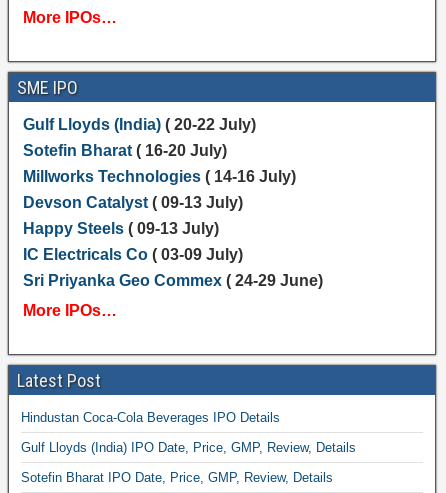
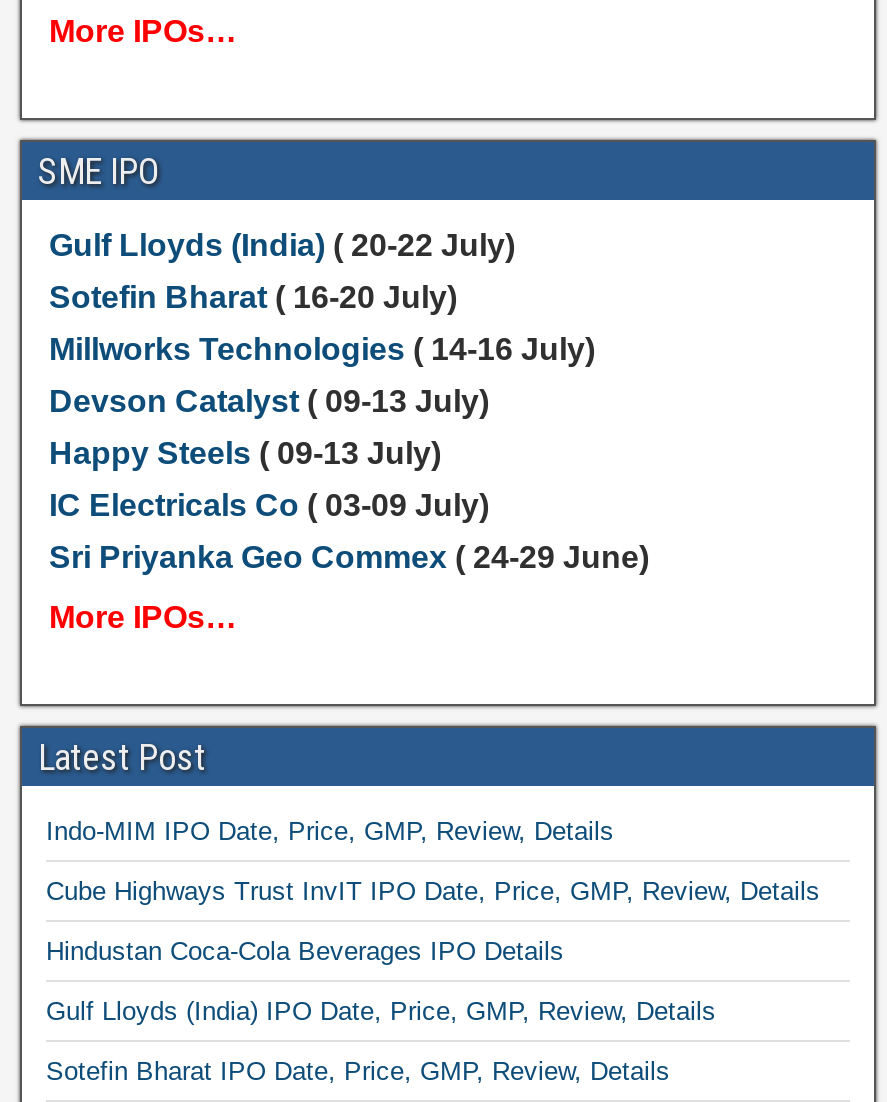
none -> [46,816,820,906] Indo-MIM IPO Date, Price, GMP, Review, Details | Cube Highways Trust InvIT IPO Date, Price, GMP, Review, Details

